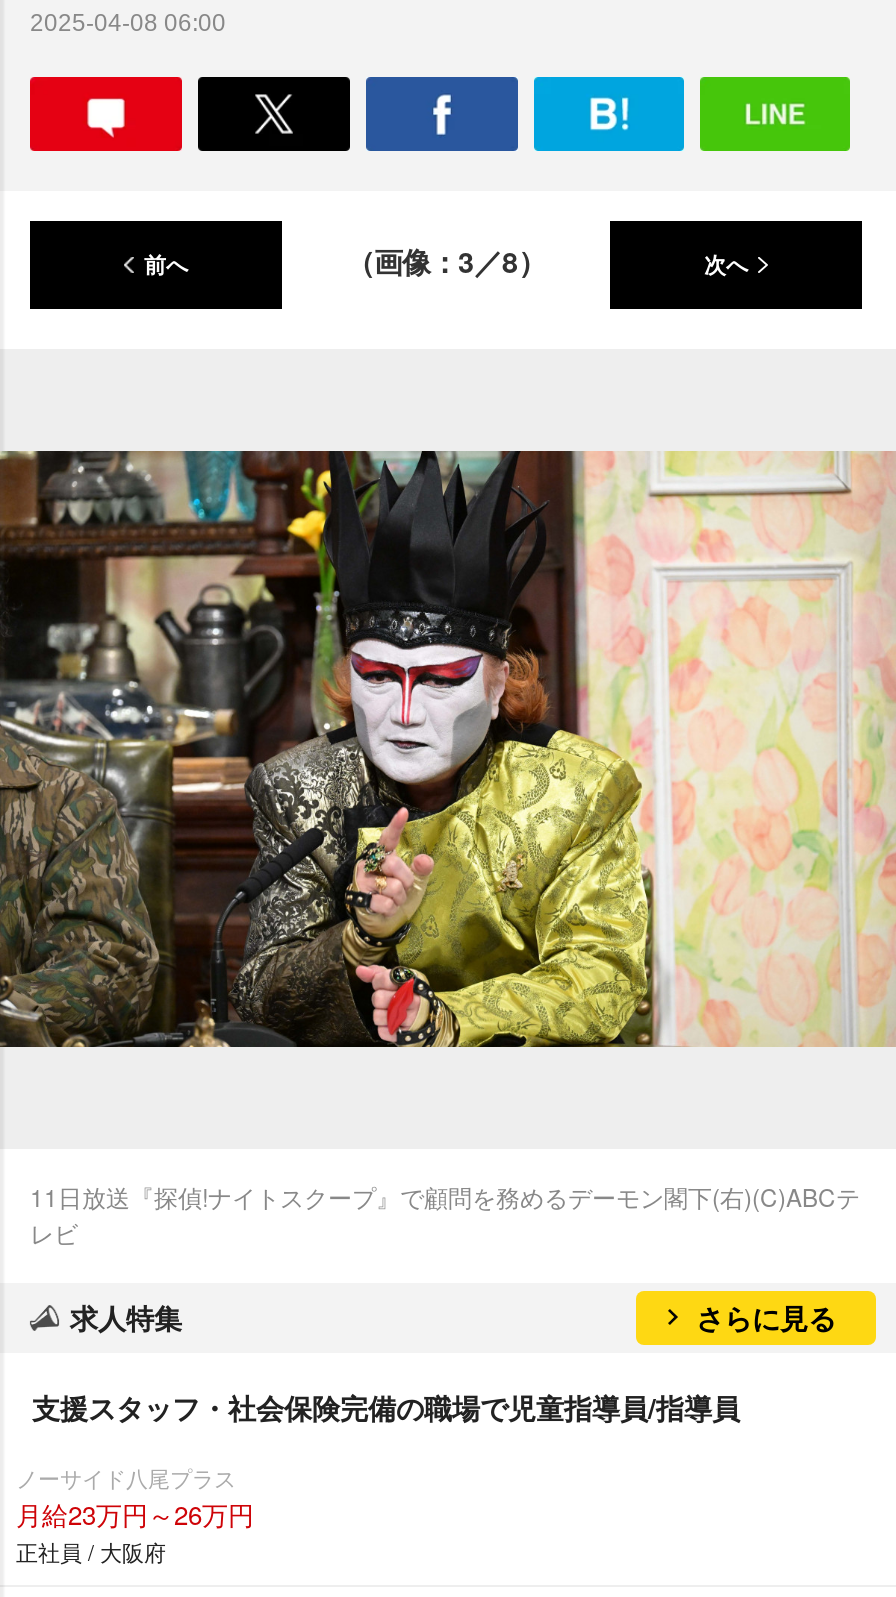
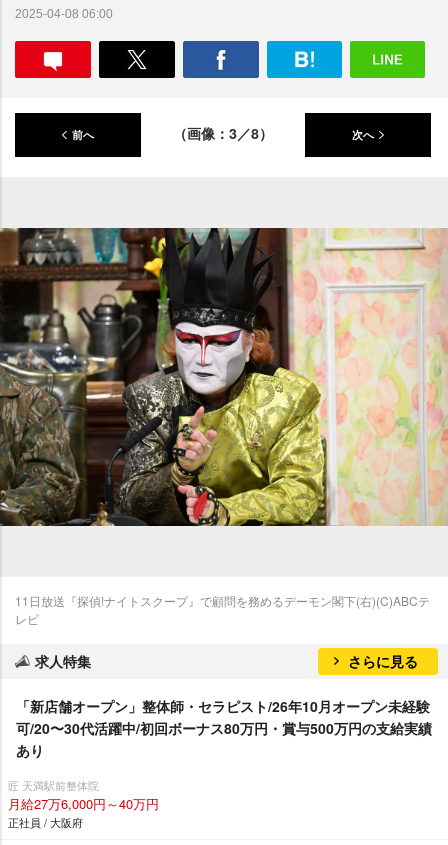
[32,1387,740,1427] 支援スタッフ・社会保険完備の職場で児童指導員/指導員 -> [16,696,432,760] 「新店舗オープン」整体師・セラピスト/26年10月オープン未経験 | 可/20〜30代活躍中/初回ボーナス80万円・賞与500万円の支給実績 | あり
[16,1463,254,1533] ノーサイド八尾プラス | 月給23万円～26万円 -> [8,778,159,813] 匠 天満駅前整体院 | 月給27万6,000円～40万円

